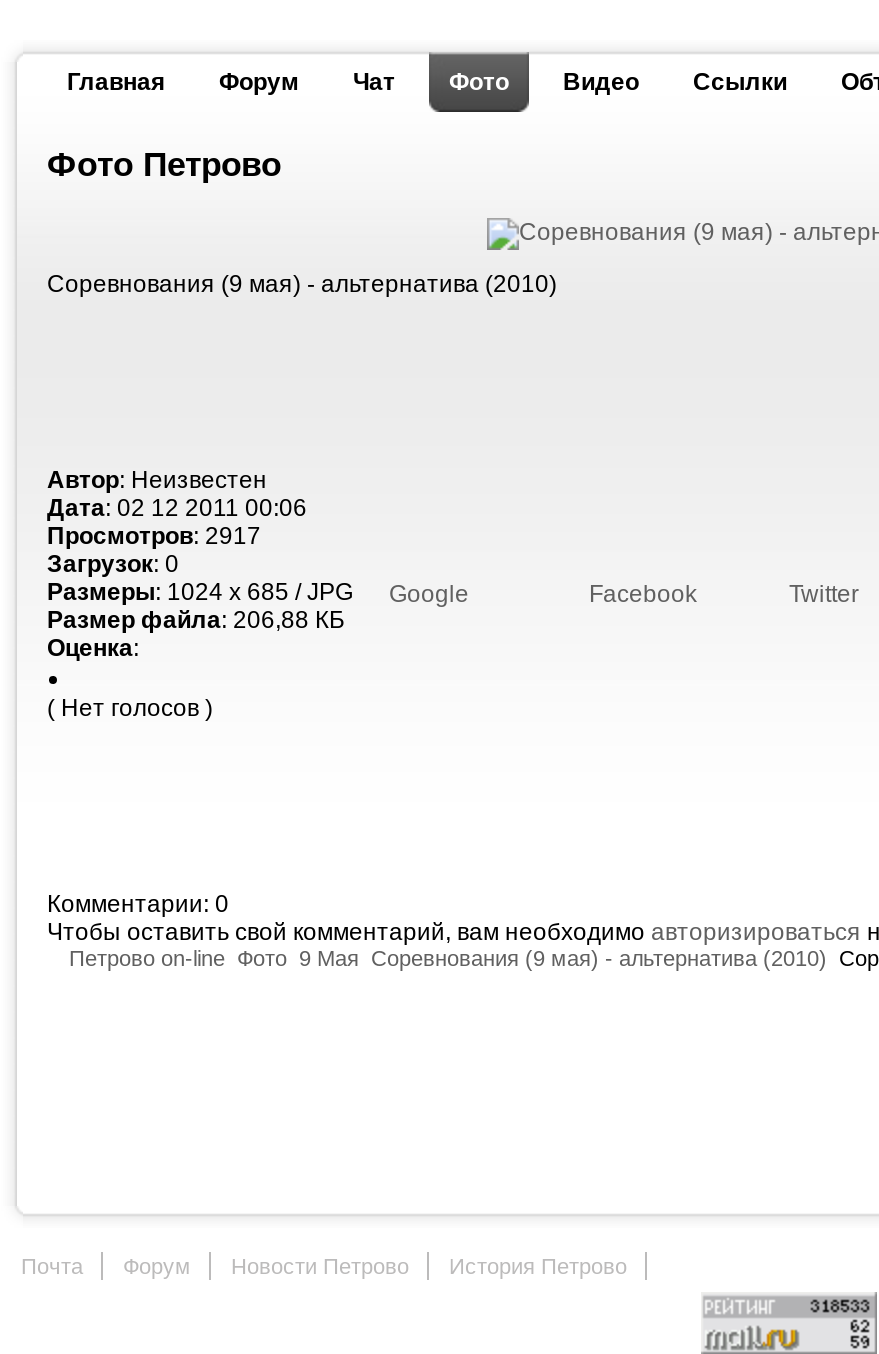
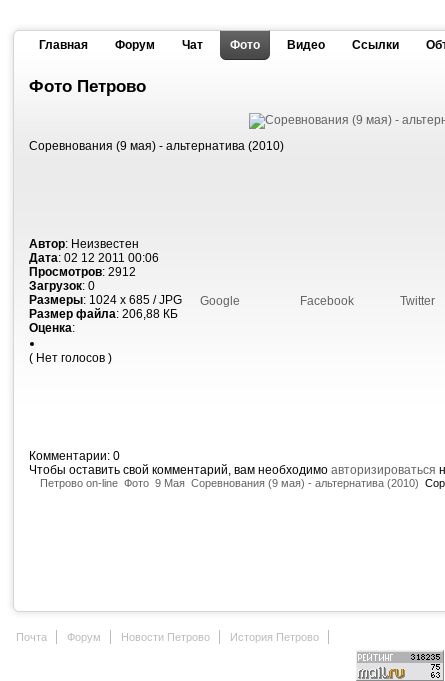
[47,522,261,550] Просмотров: 2917 -> [29,265,136,279] Просмотров: 2912

